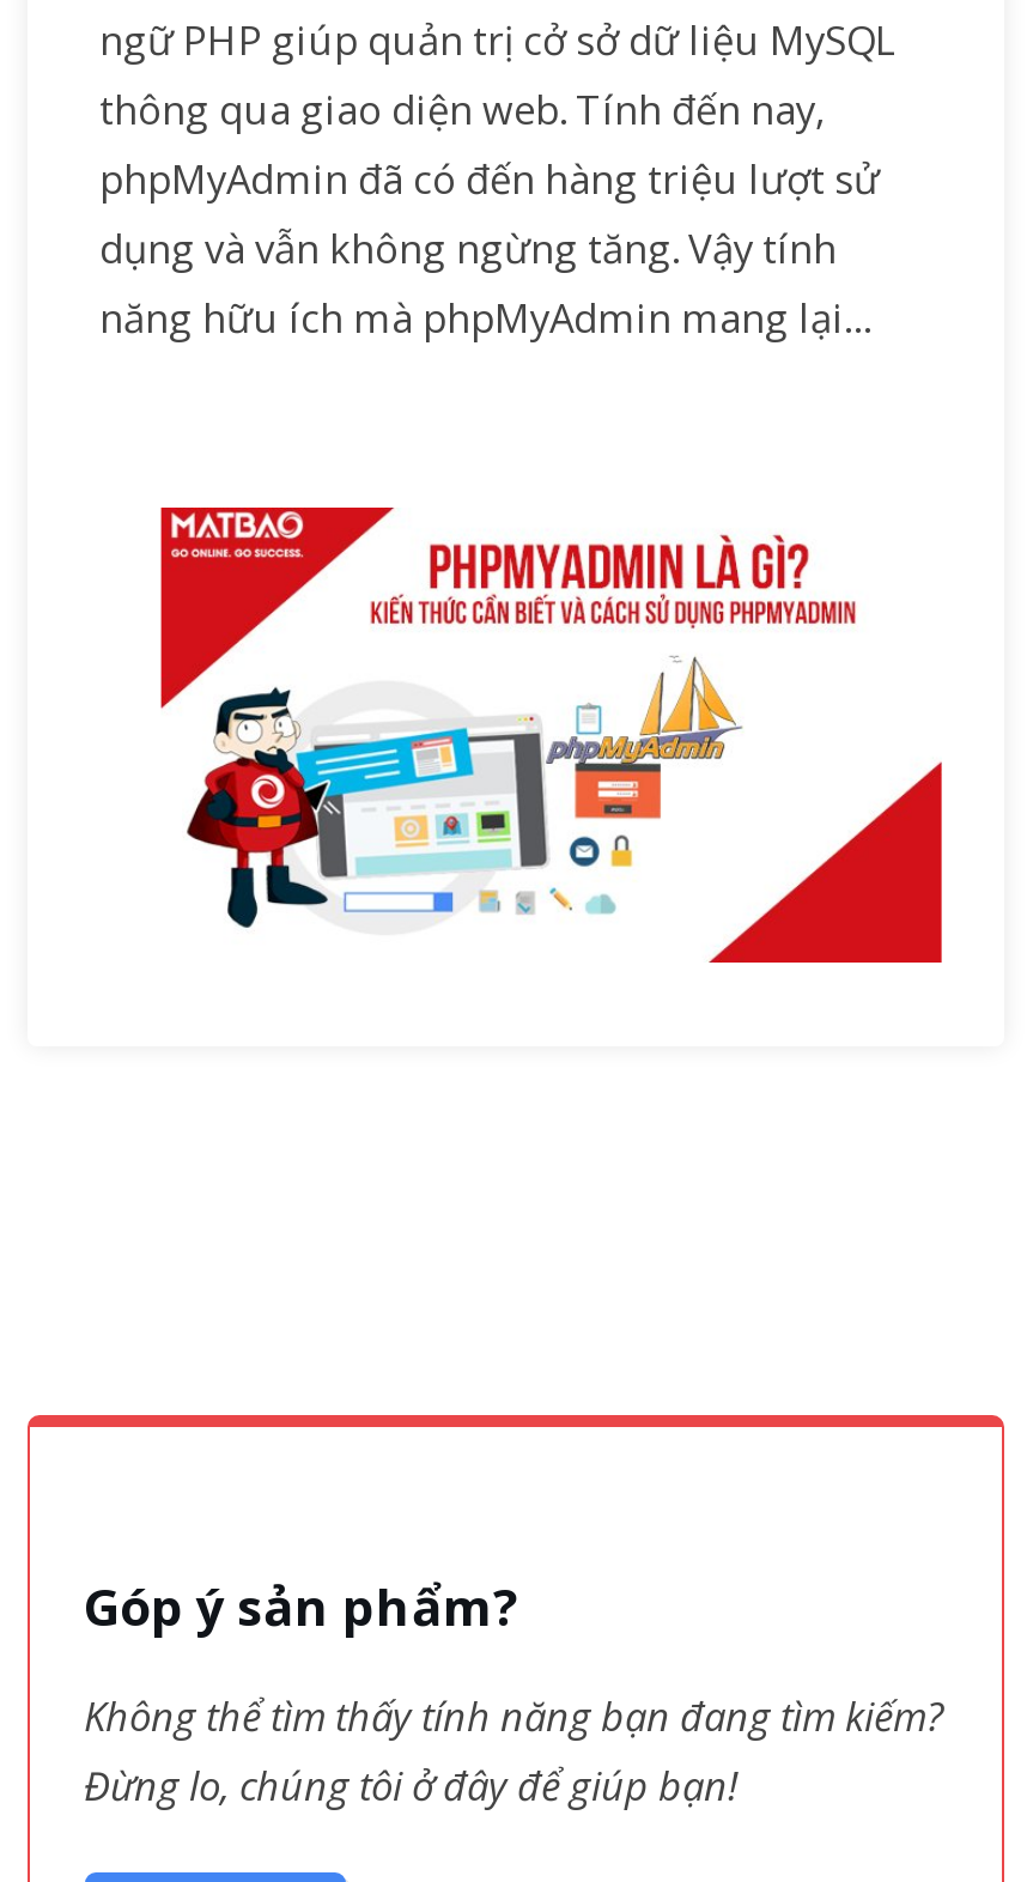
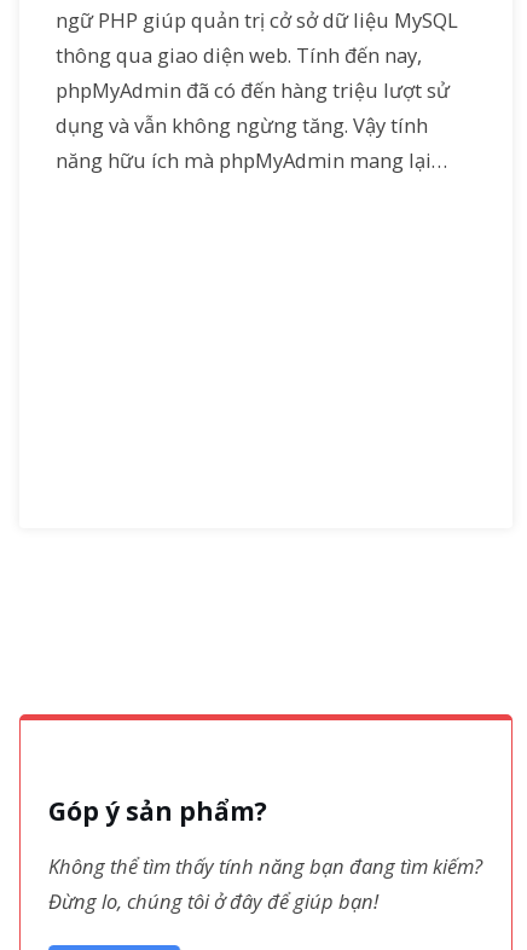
[159,505,944,965] [image] -> none

